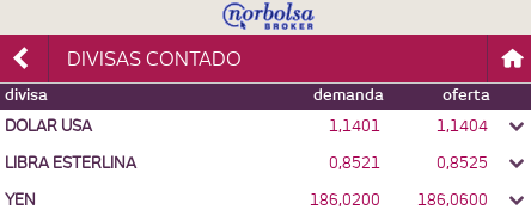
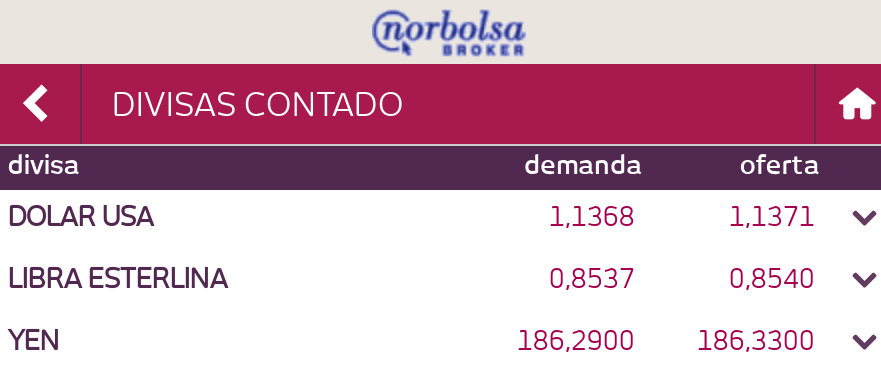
[328,120,380,135] 1,1401 -> [549,206,635,232] 1,1368
[436,120,487,135] 1,1404 -> [729,206,815,232] 1,1371
[328,157,380,172] 0,8521 -> [549,268,635,294] 0,8537
[436,157,487,172] 0,8525 -> [729,268,815,294] 0,8540
[309,194,380,209] 186,0200 -> [517,330,635,356] 186,2900
[417,194,487,209] 186,0600 -> [697,330,815,356] 186,3300

